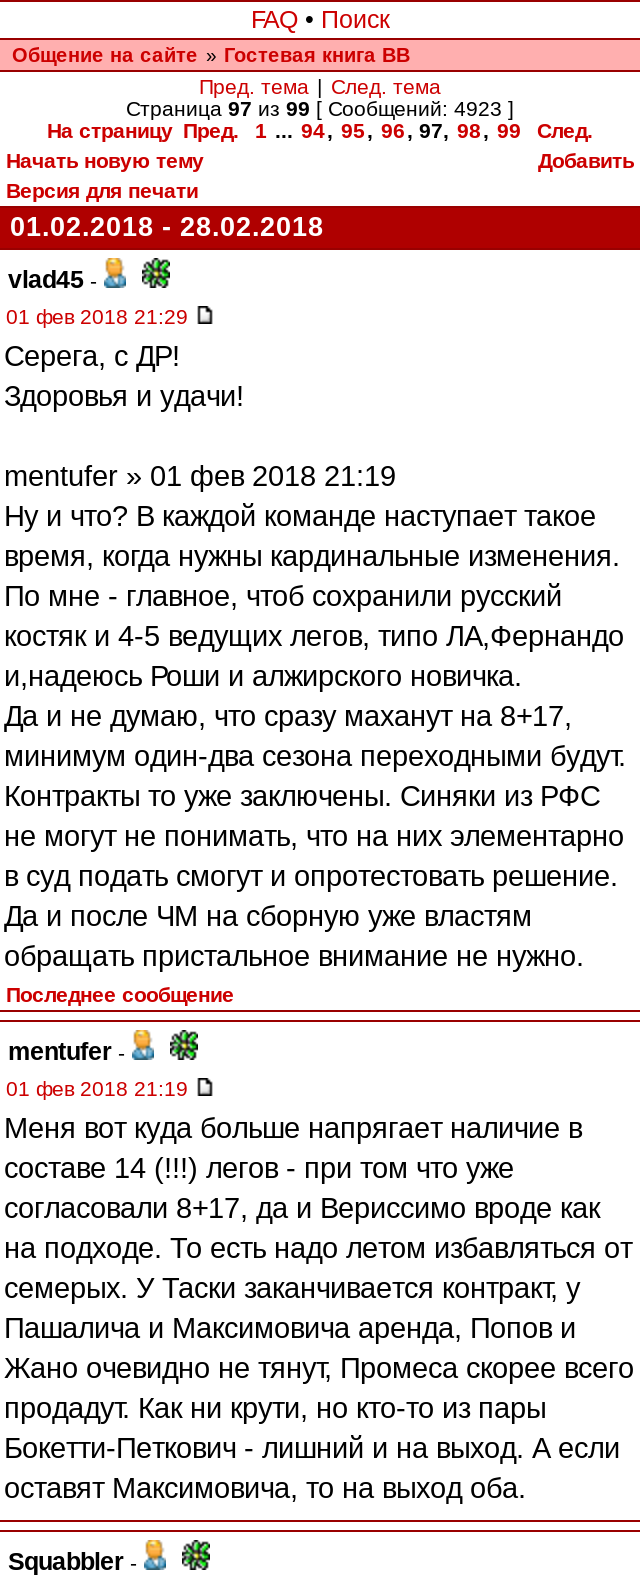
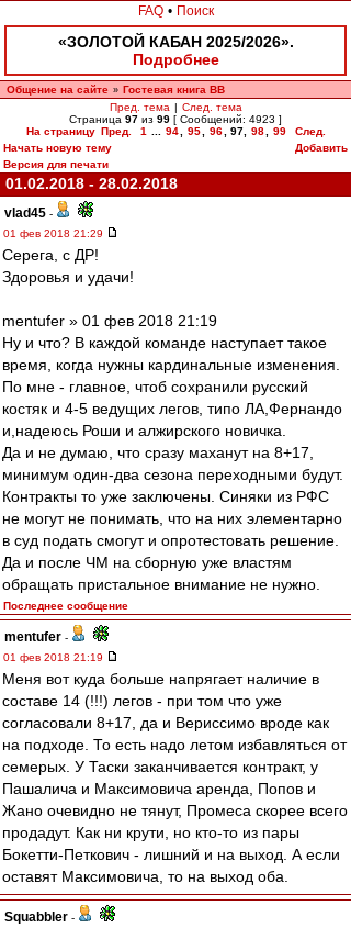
none -> [58,33,293,68] «ЗОЛОТОЙ КАБАН 2025/2026». | Подробнее

